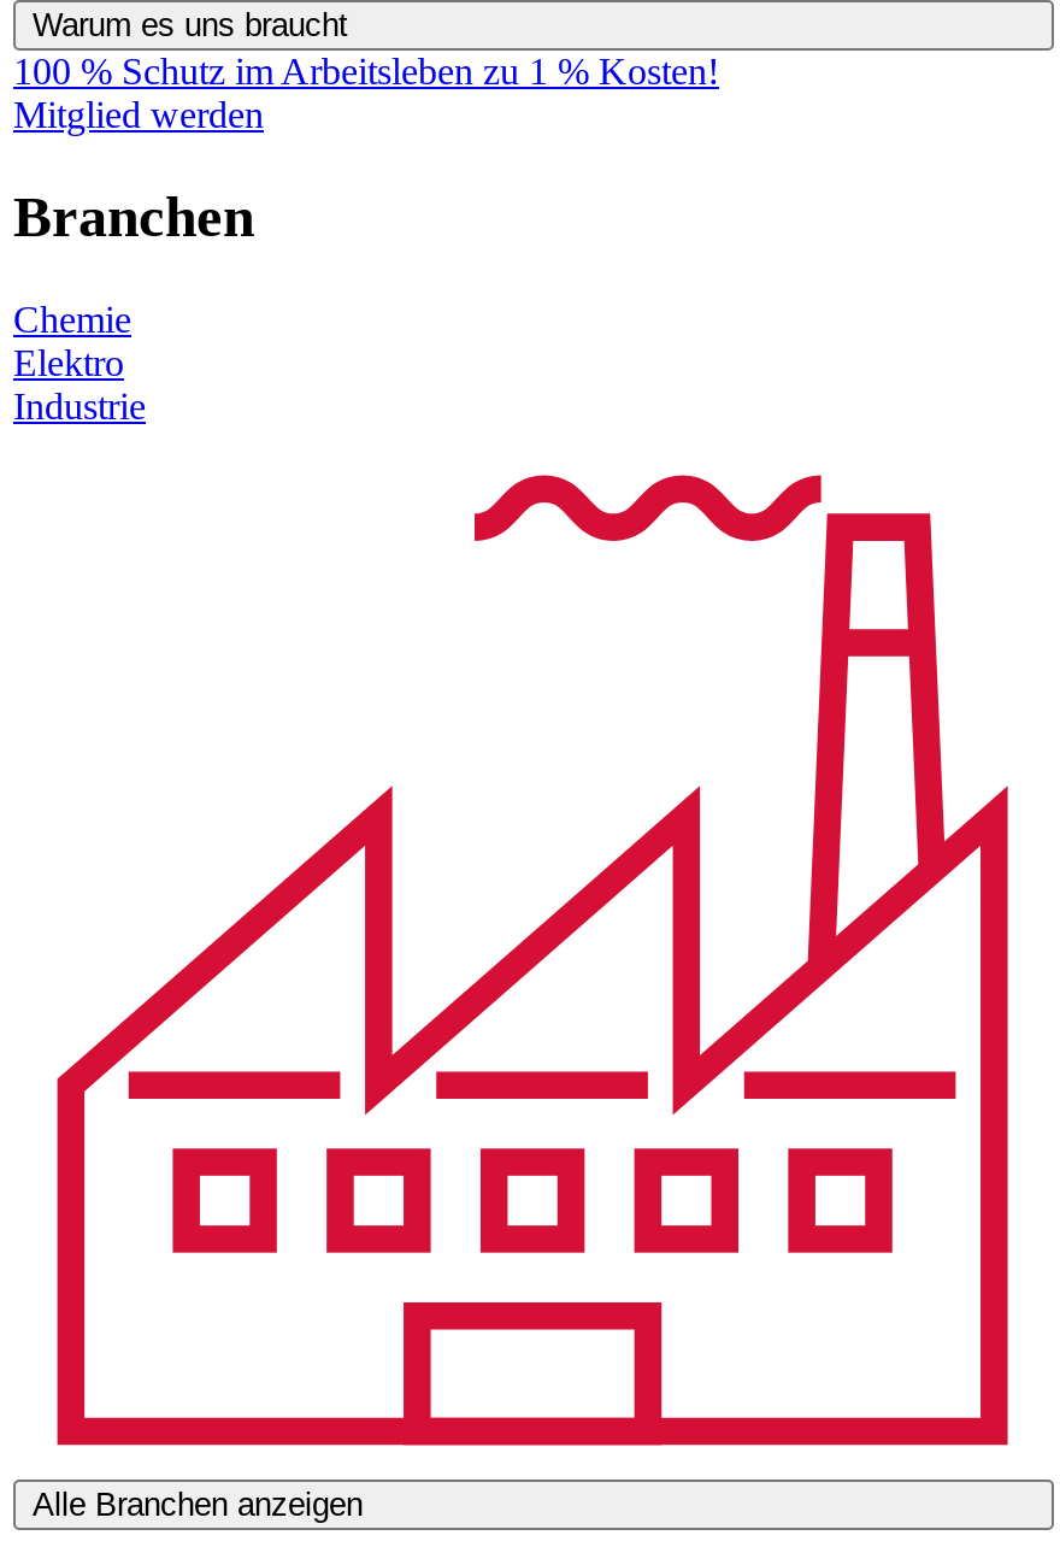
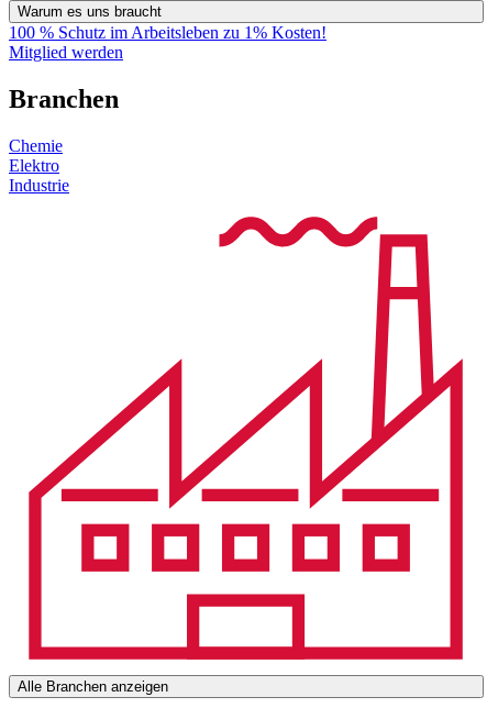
[13,51,719,92] 100 % Schutz im Arbeitsleben zu 1 % Kosten! -> [9,23,326,42] 100 % Schutz im Arbeitsleben zu 1% Kosten!

